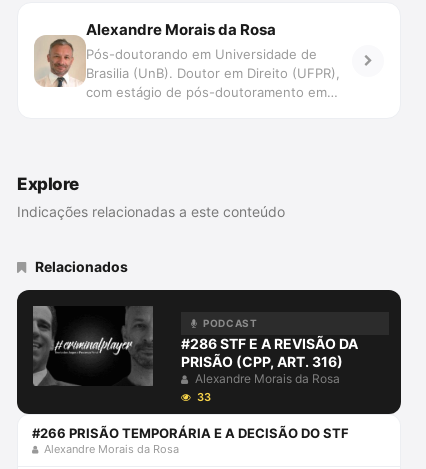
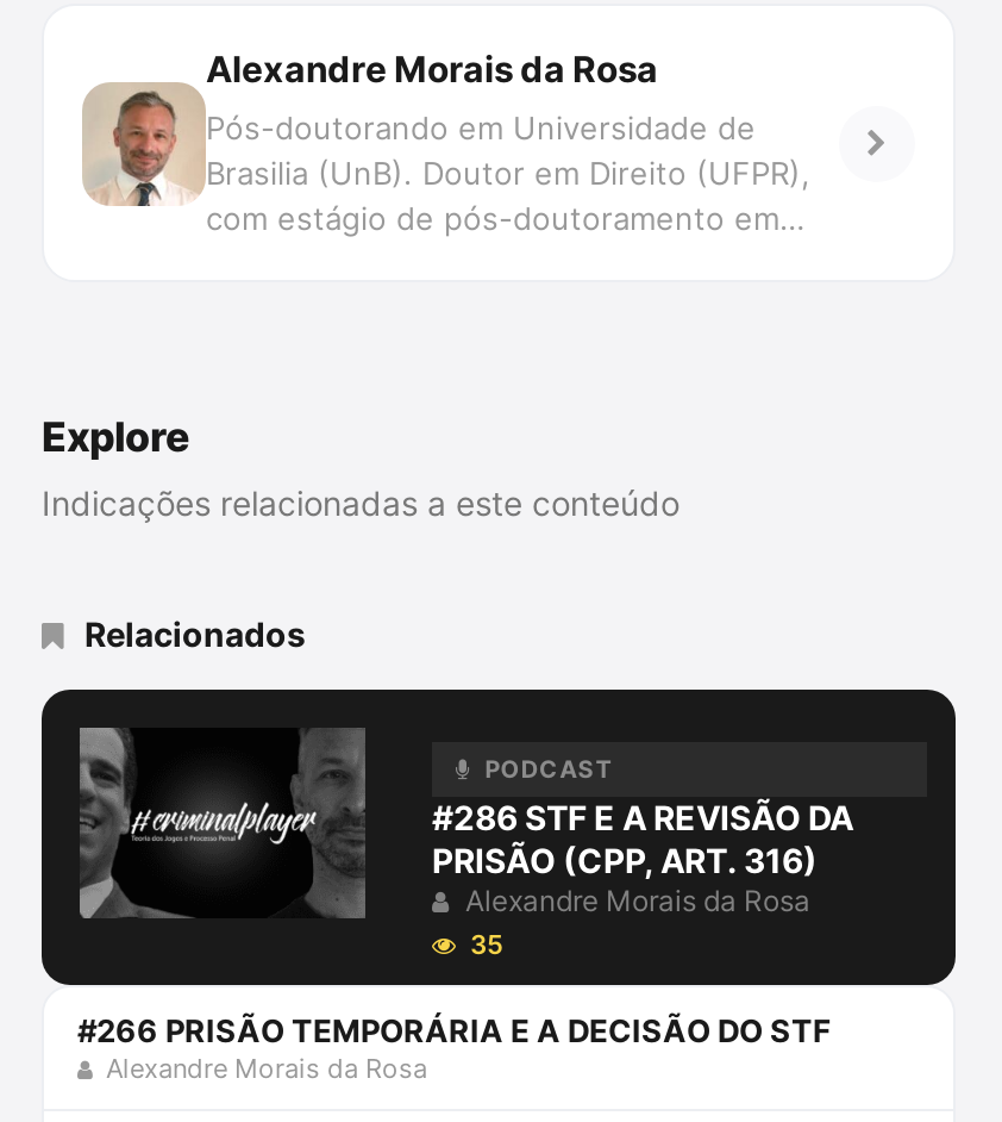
[194,390,211,404] 33 -> [463,928,503,962] 35

